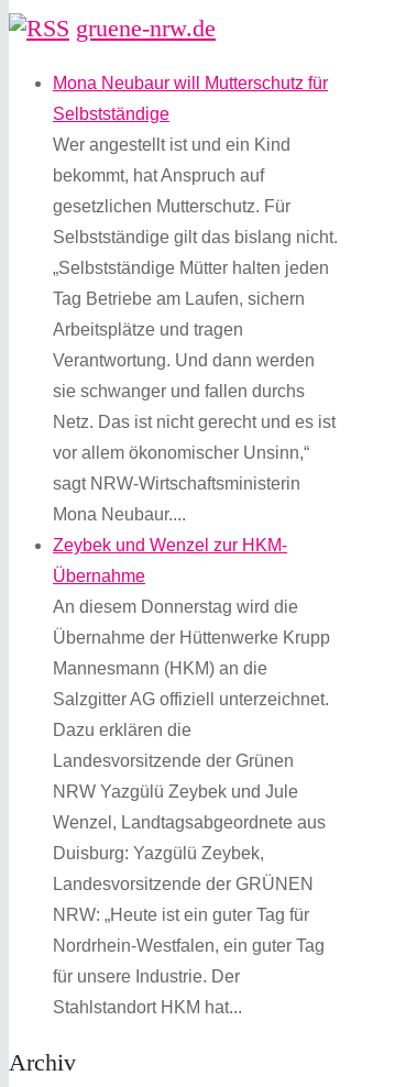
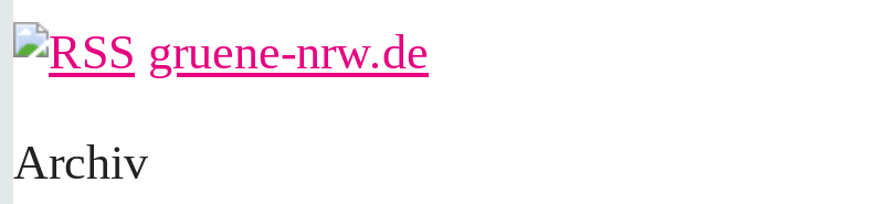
[53,73,338,1016] Mona Neubaur will Mutterschutz für | Selbstständige | Wer angestellt ist und ein Kind | bekommt, hat Anspruch auf | gesetzlichen Mutterschutz. Für | Selbstständige gilt das bislang nicht. | „Selbstständige Mütter halten jeden | Tag Betriebe am Laufen, sichern | Arbeitsplätze und tragen | Verantwortung. Und dann werden | sie schwanger und fallen durchs | Netz. Das ist nicht gerecht und es ist | vor allem ökonomischer Unsinn,“ | sagt NRW-Wirtschaftsministerin | Mona Neubaur.... | Zeybek und Wenzel zur HKM- | Übernahme | An diesem Donnerstag wird die | Übernahme der Hüttenwerke Krupp | Mannesmann (HKM) an die | Salzgitter AG offiziell unterzeichnet. | Dazu erklären die | Landesvorsitzende der Grünen | NRW Yazgülü Zeybek und Jule | Wenzel, Landtagsabgeordnete aus | Duisburg: Yazgülü Zeybek, | Landesvorsitzende der GRÜNEN | NRW: „Heute ist ein guter Tag für | Nordrhein-Westfalen, ein guter Tag | für unsere Industrie. Der | Stahlstandort HKM hat... -> none

